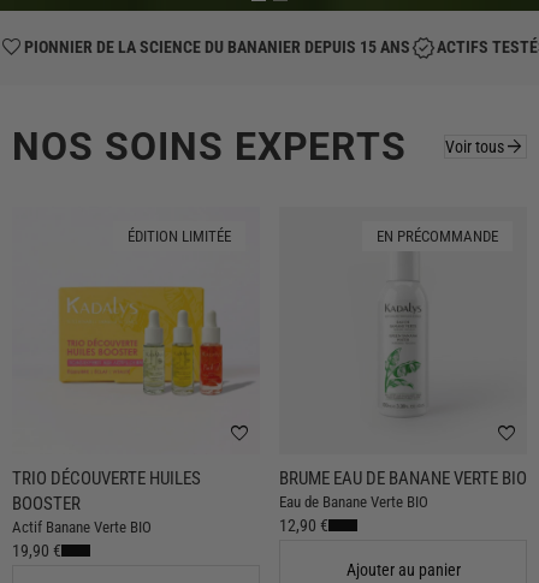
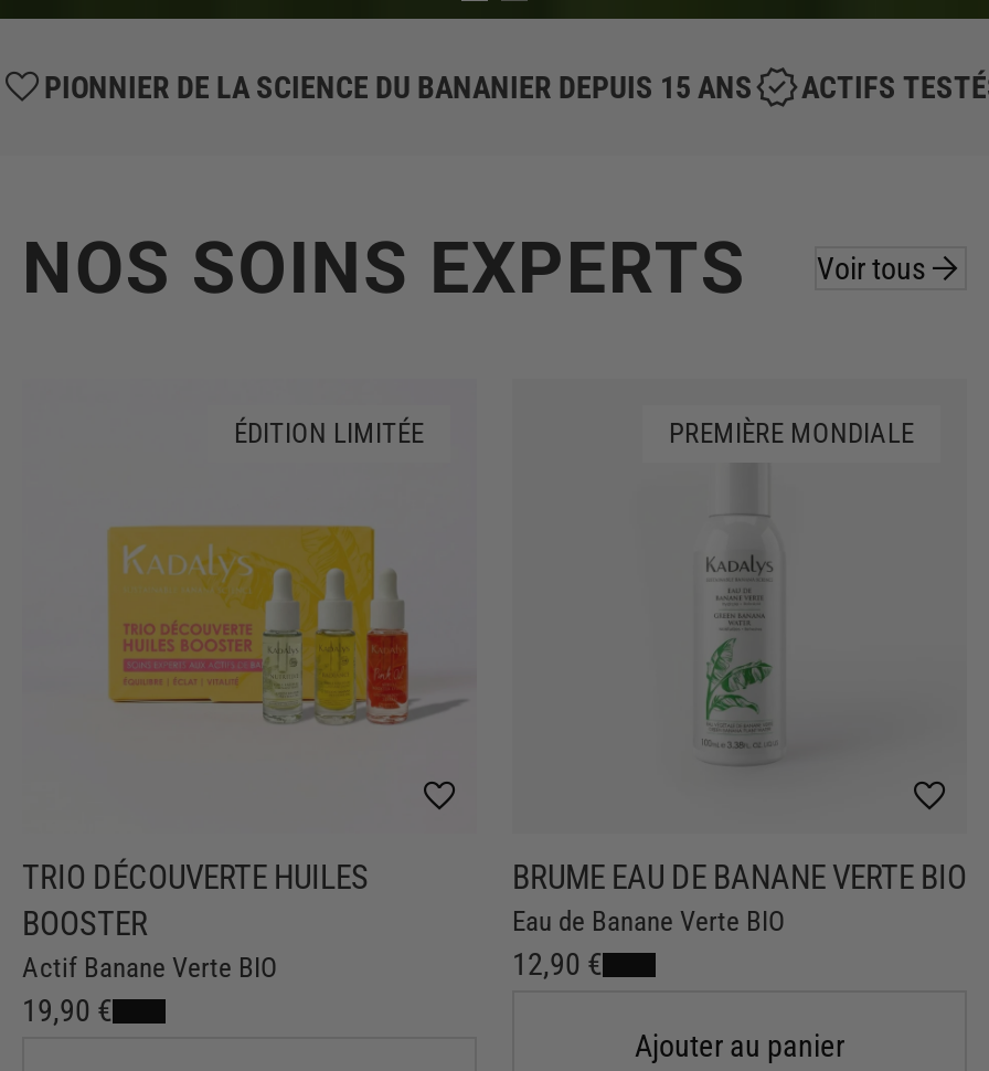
[377,227,498,245] EN PRÉCOMMANDE -> [669,417,914,450] PREMIÈRE MONDIALE

